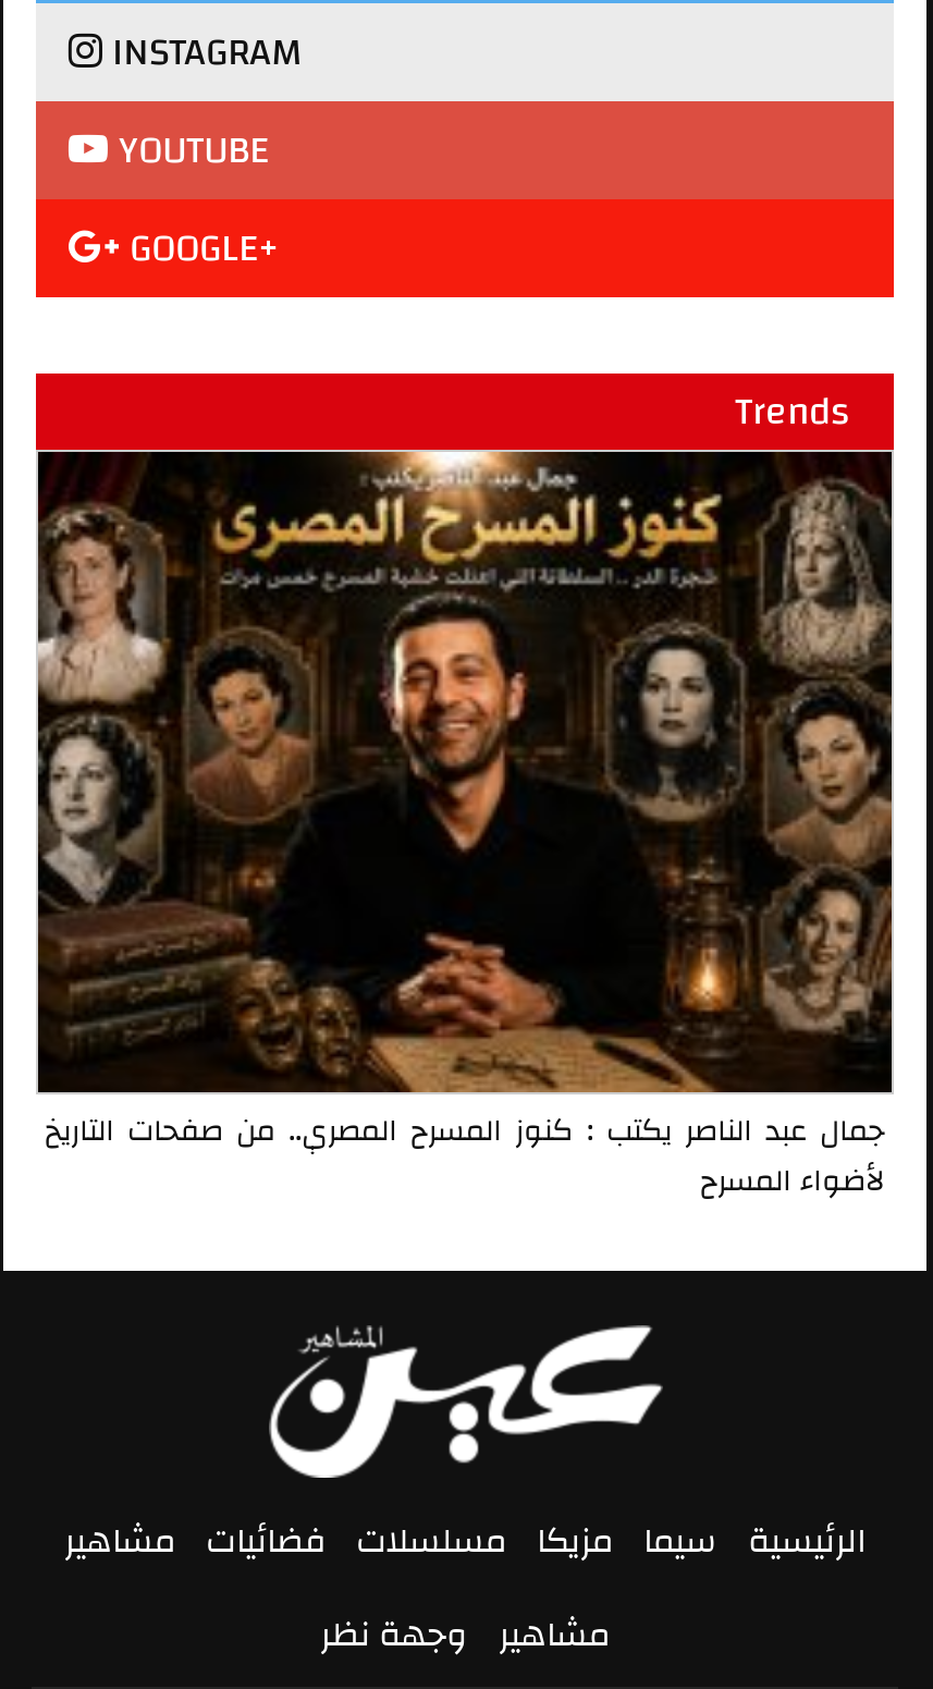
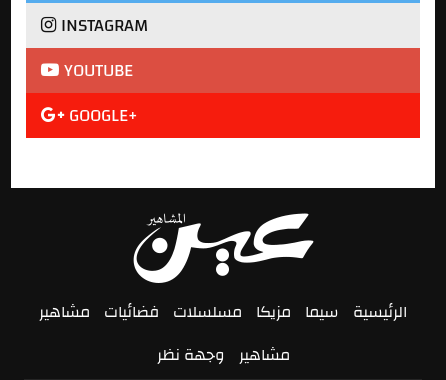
[34,371,896,1086] [image] | Trends -> none
[45,1103,885,1209] جمال عبد الناصر يكتب : كنوز المسرح المصري.. من صفحات التاريخ | لأضواء المسرح -> none

